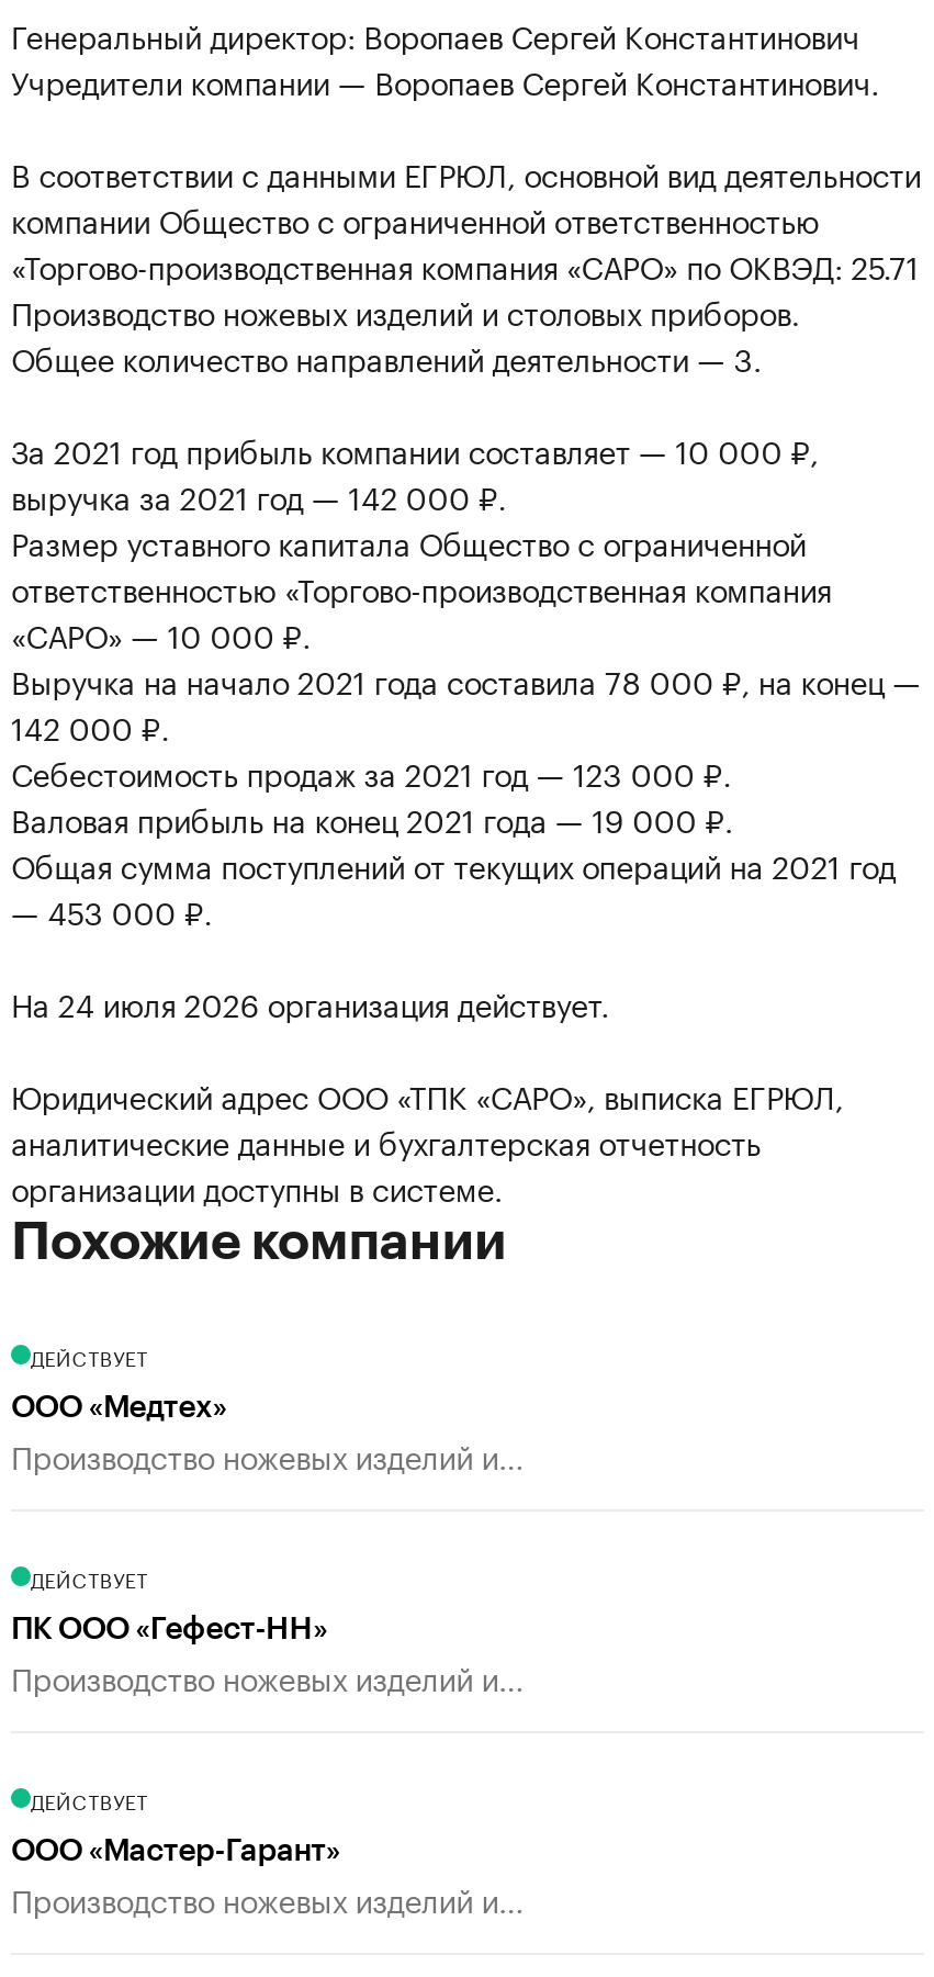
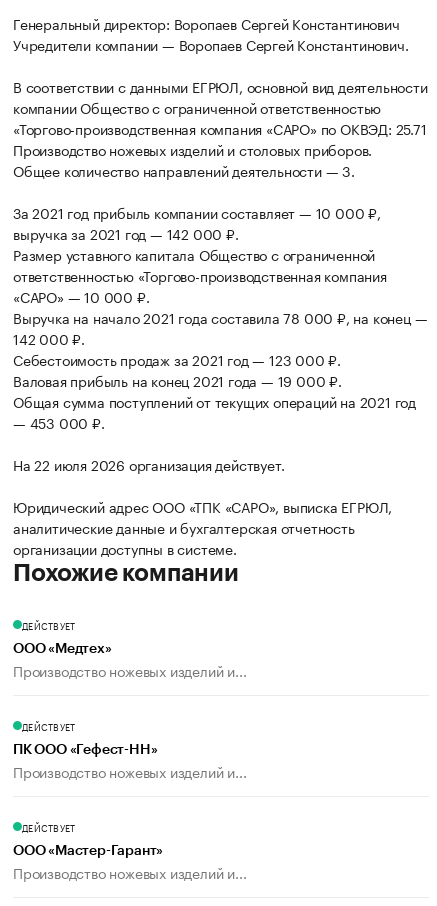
[11,979,609,1027] На 24 июля 2026 организация действует. -> [13,453,284,475] На 22 июля 2026 организация действует.

